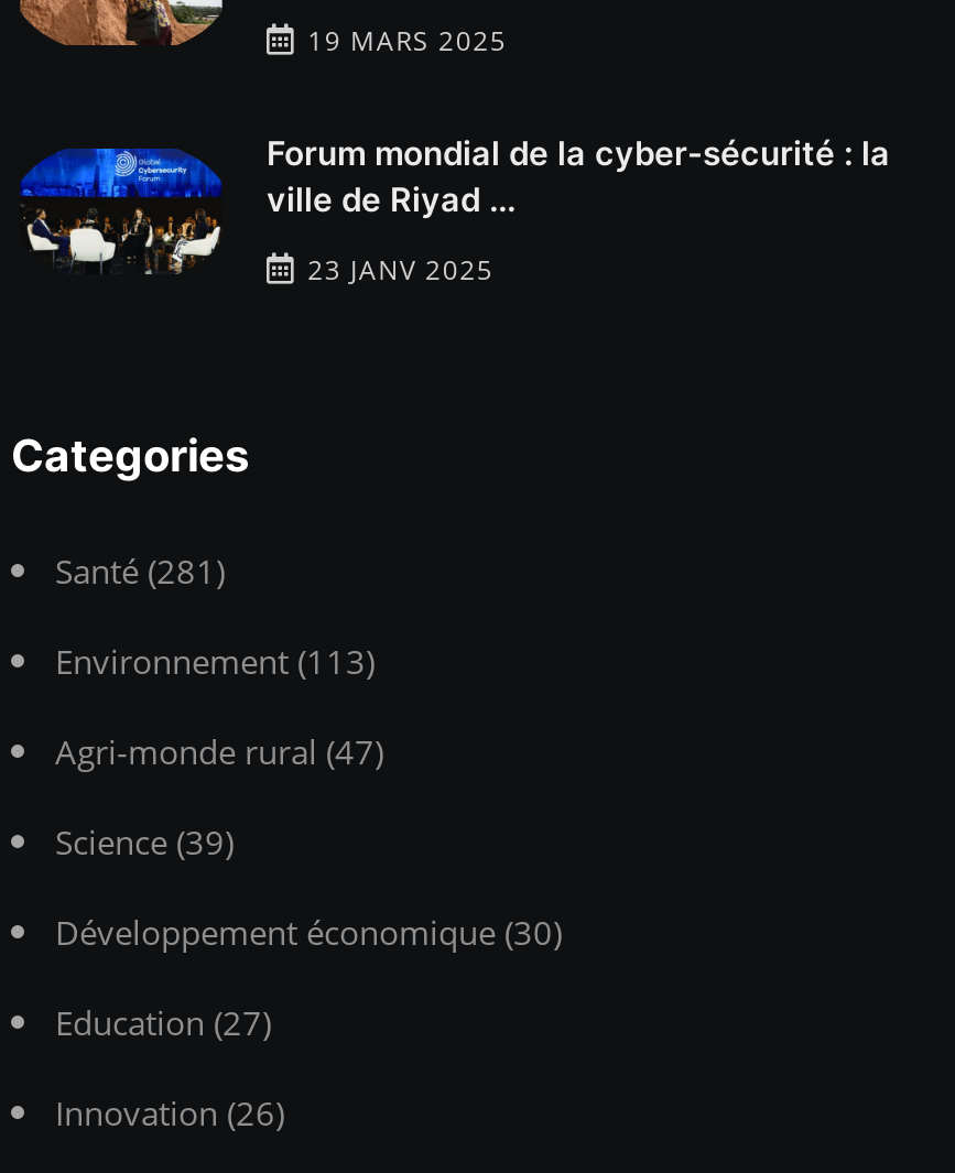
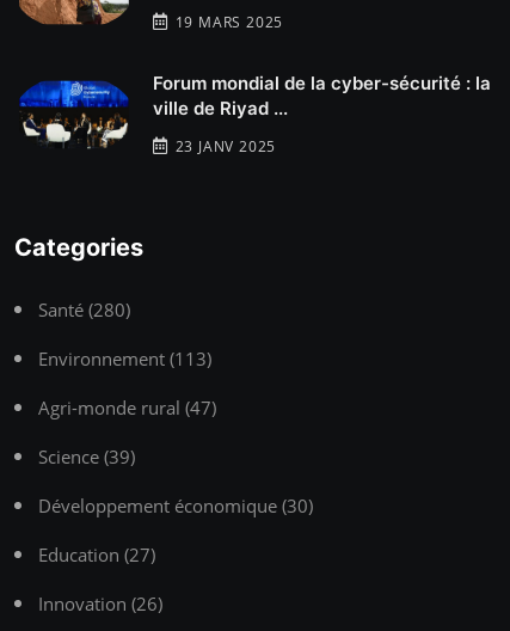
[55,548,225,592] Santé (281) -> [38,297,130,321] Santé (280)

